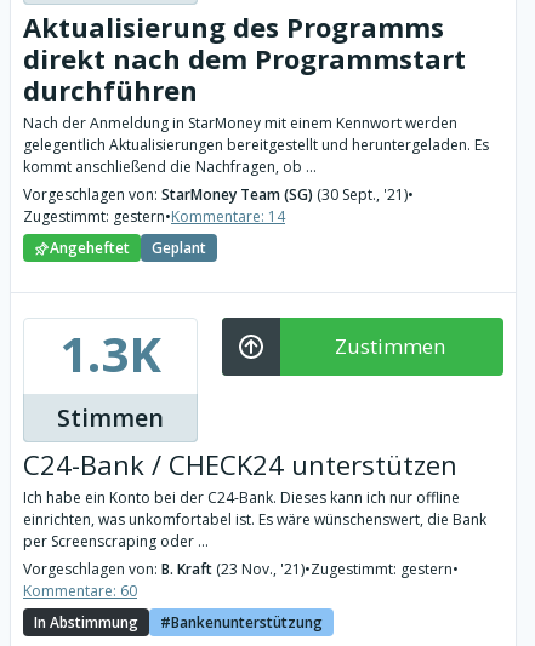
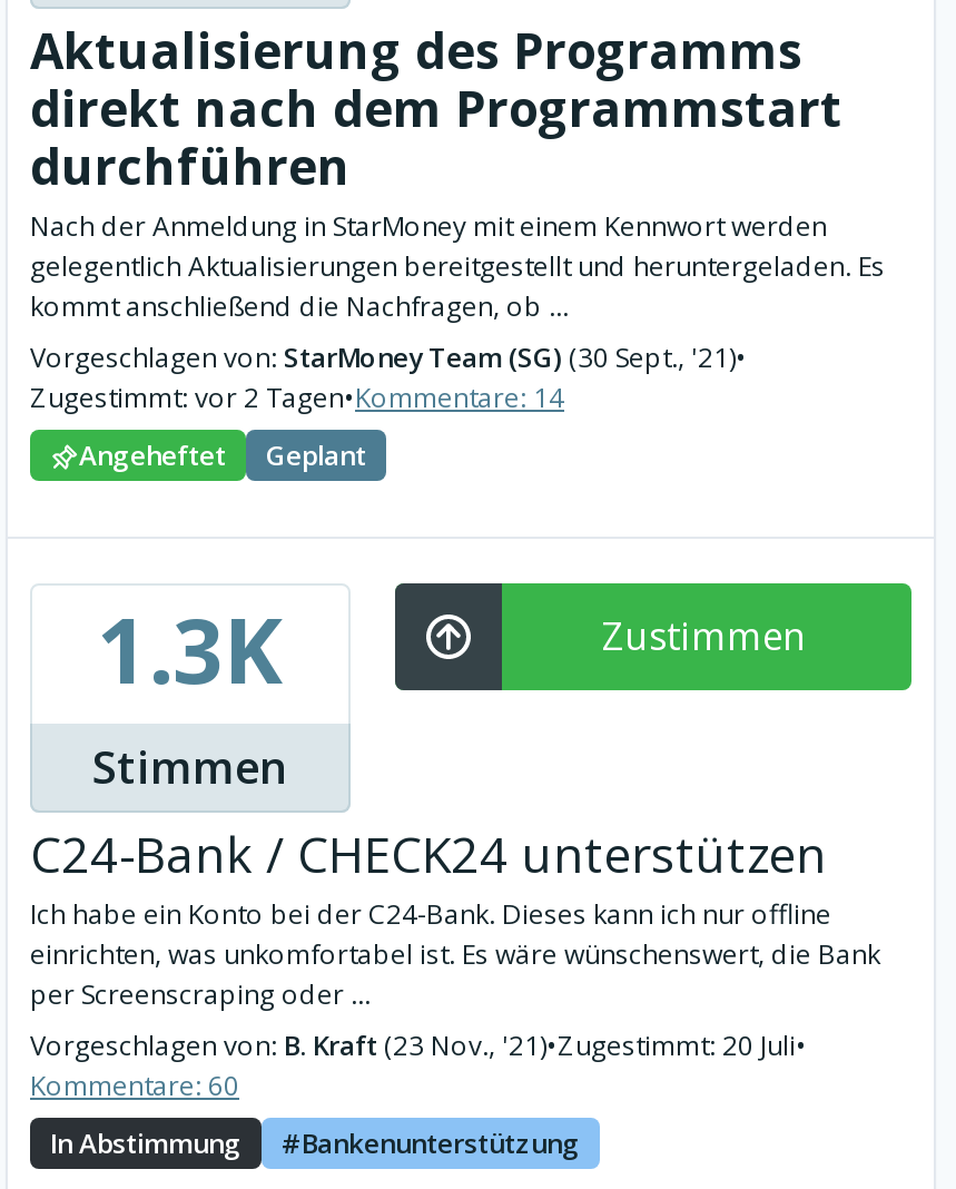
[23,206,285,227] Zugestimmt: gestern•Kommentare: 14 -> [30,379,564,416] Zugestimmt: vor 2 Tagen•Kommentare: 14
[23,559,459,579] Vorgeschlagen von: B. Kraft (23 Nov., '21) •Zugestimmt: gestern• -> [30,1026,807,1064] Vorgeschlagen von: B. Kraft (23 Nov., '21) •Zugestimmt: 20 Juli•

